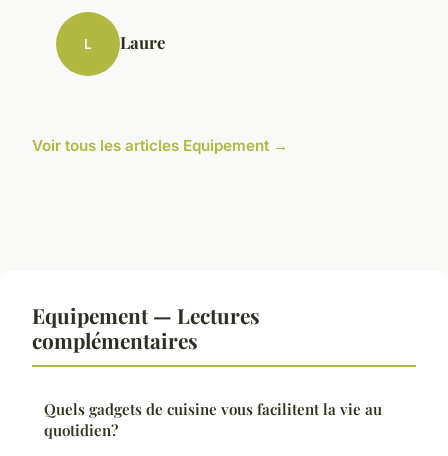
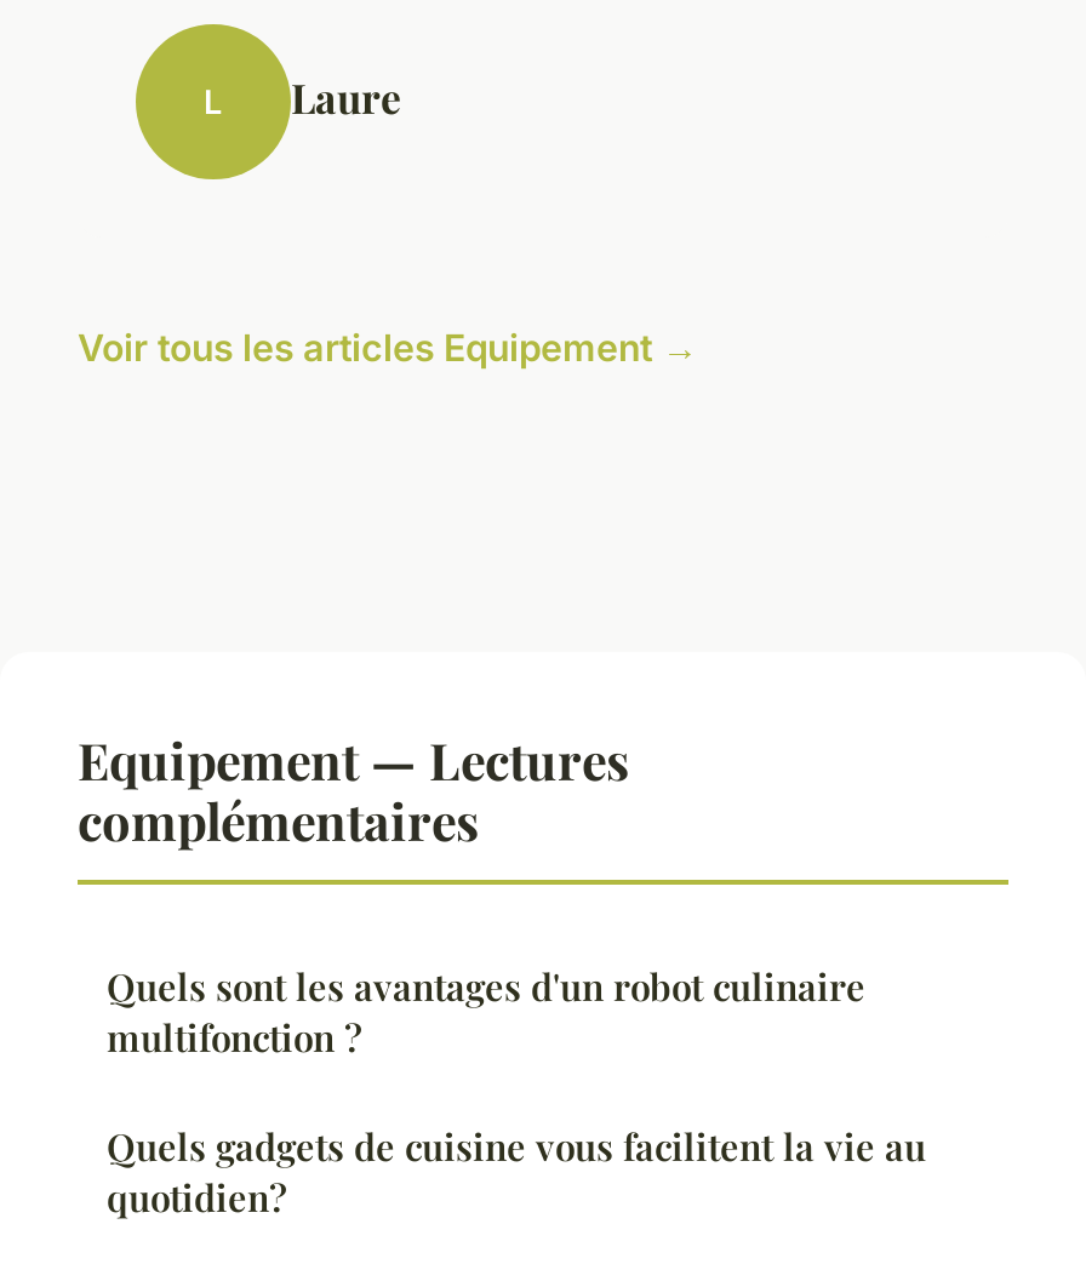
none -> [107,963,865,1062] Quels sont les avantages d'un robot culinaire | multifonction ?

